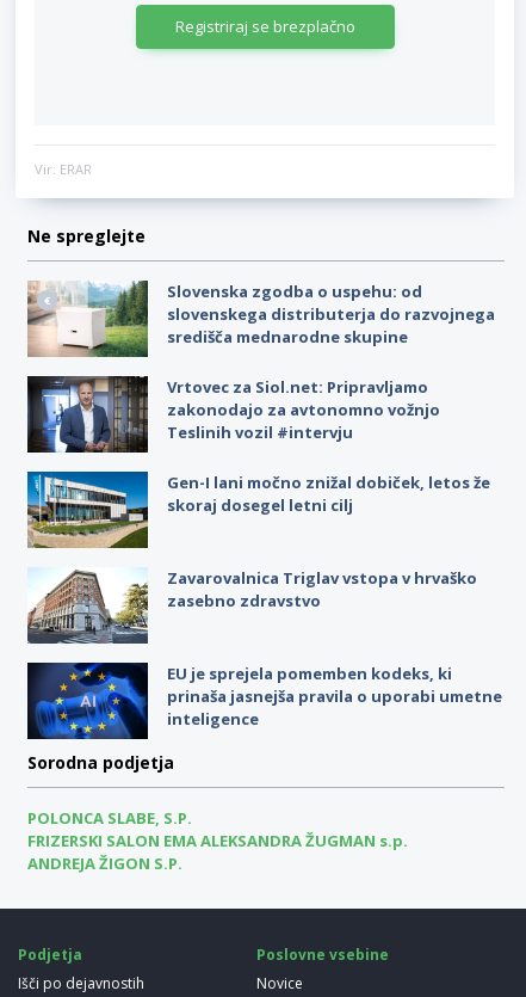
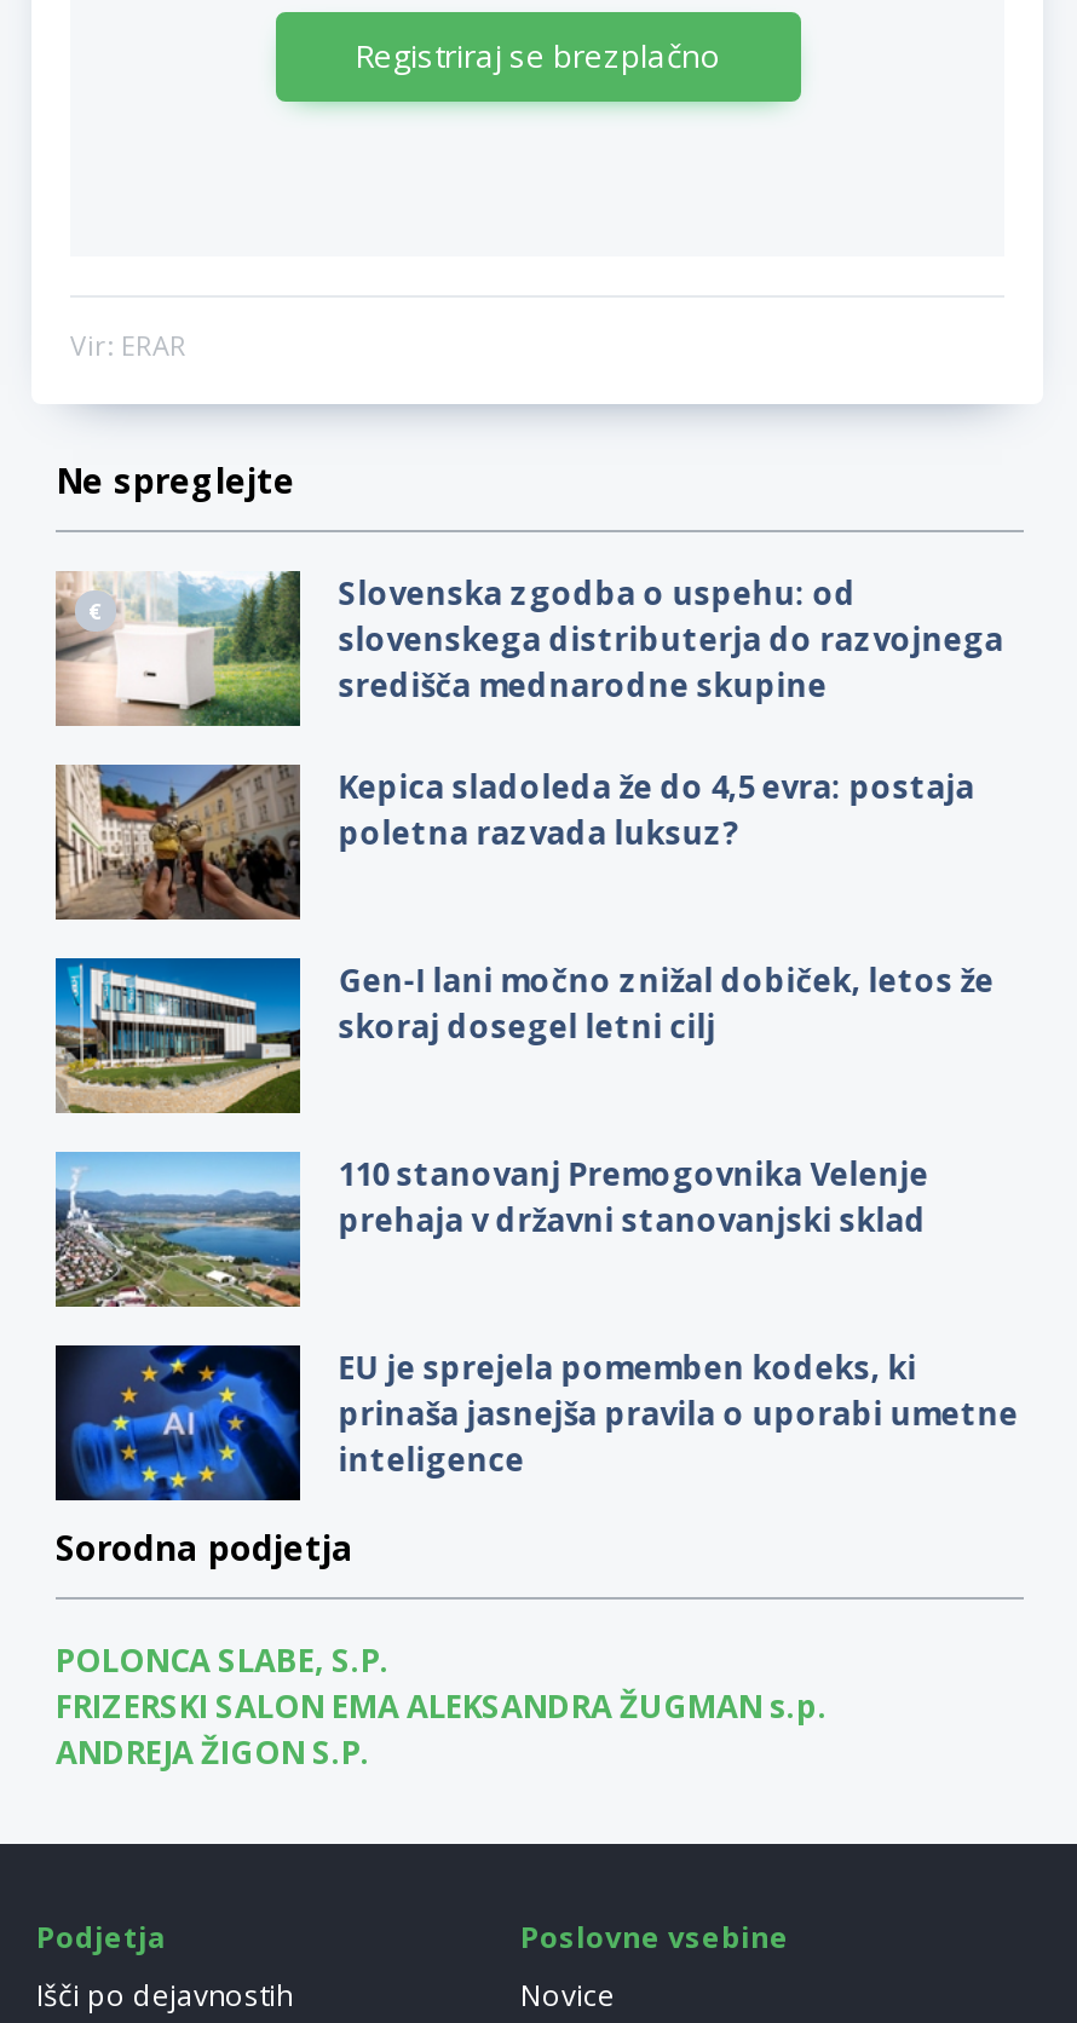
[26,375,440,454] [image] | Vrtovec za Siol.net: Pripravljamo | zakonodajo za avtonomno vožnjo | Teslinih vozil #intervju -> [53,762,975,922] [image] | Kepica sladoleda že do 4,5 evra: postaja | poletna razvada luksuz?
[27,567,477,645] [image] | Zavarovalnica Triglav vstopa v hrvaško | zasebno zdravstvo -> [53,1149,929,1309] [image] | 110 stanovanj Premogovnika Velenje | prehaja v državni stanovanjski sklad

